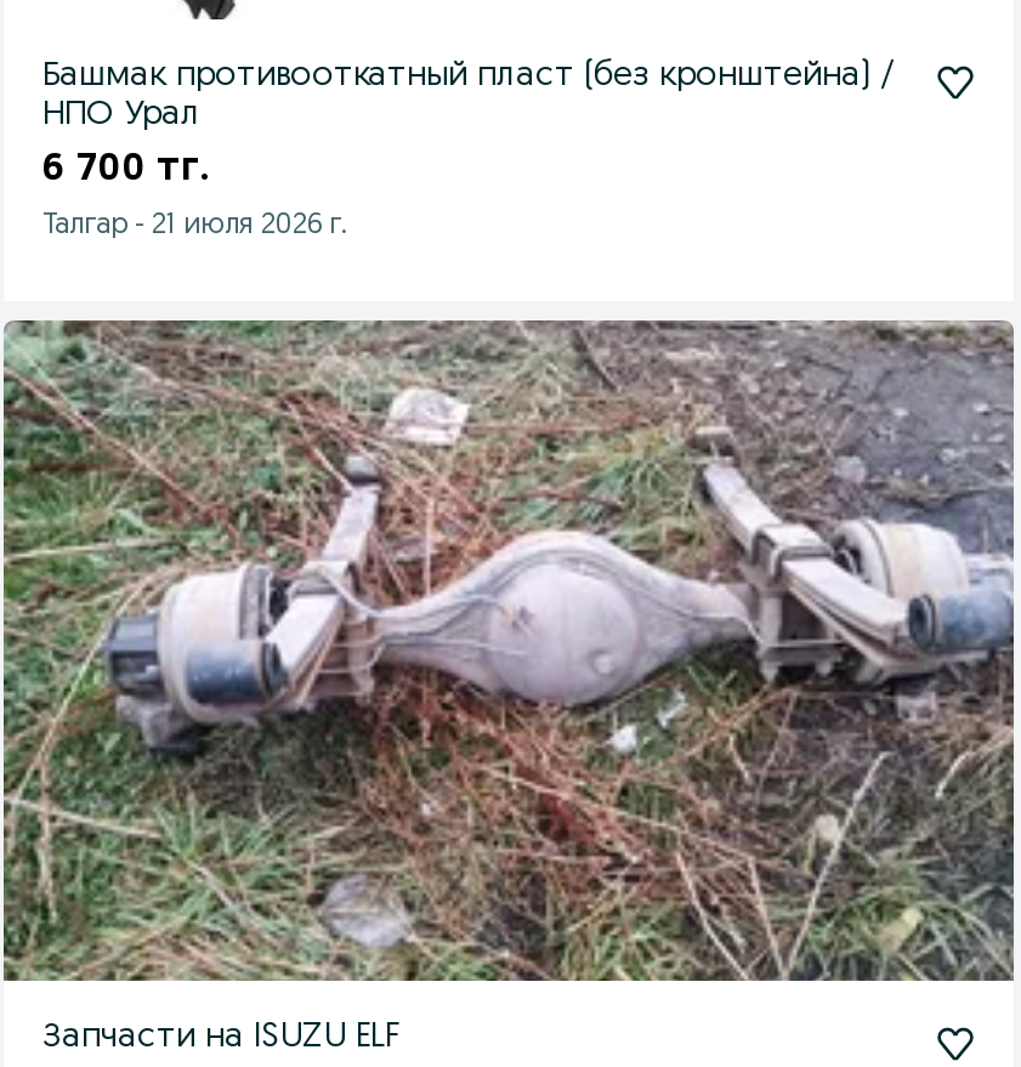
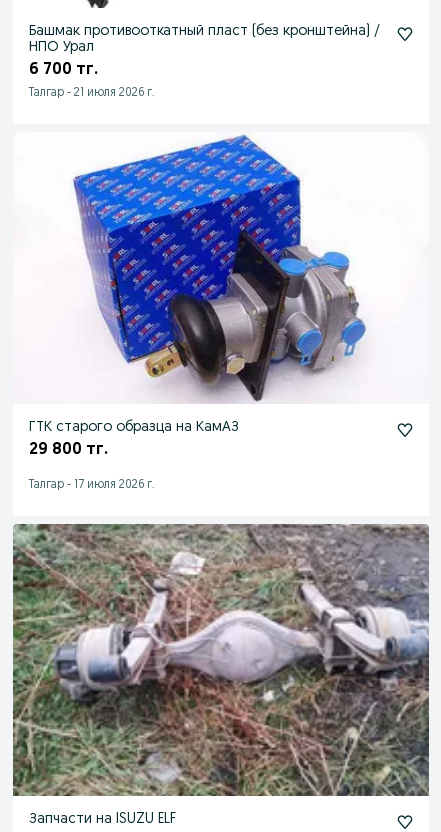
none -> [29,132,367,491] [image] | ГТК старого образца на КамАЗ | 29 800 тг. | Талгар - 17 июля 2026 г.

